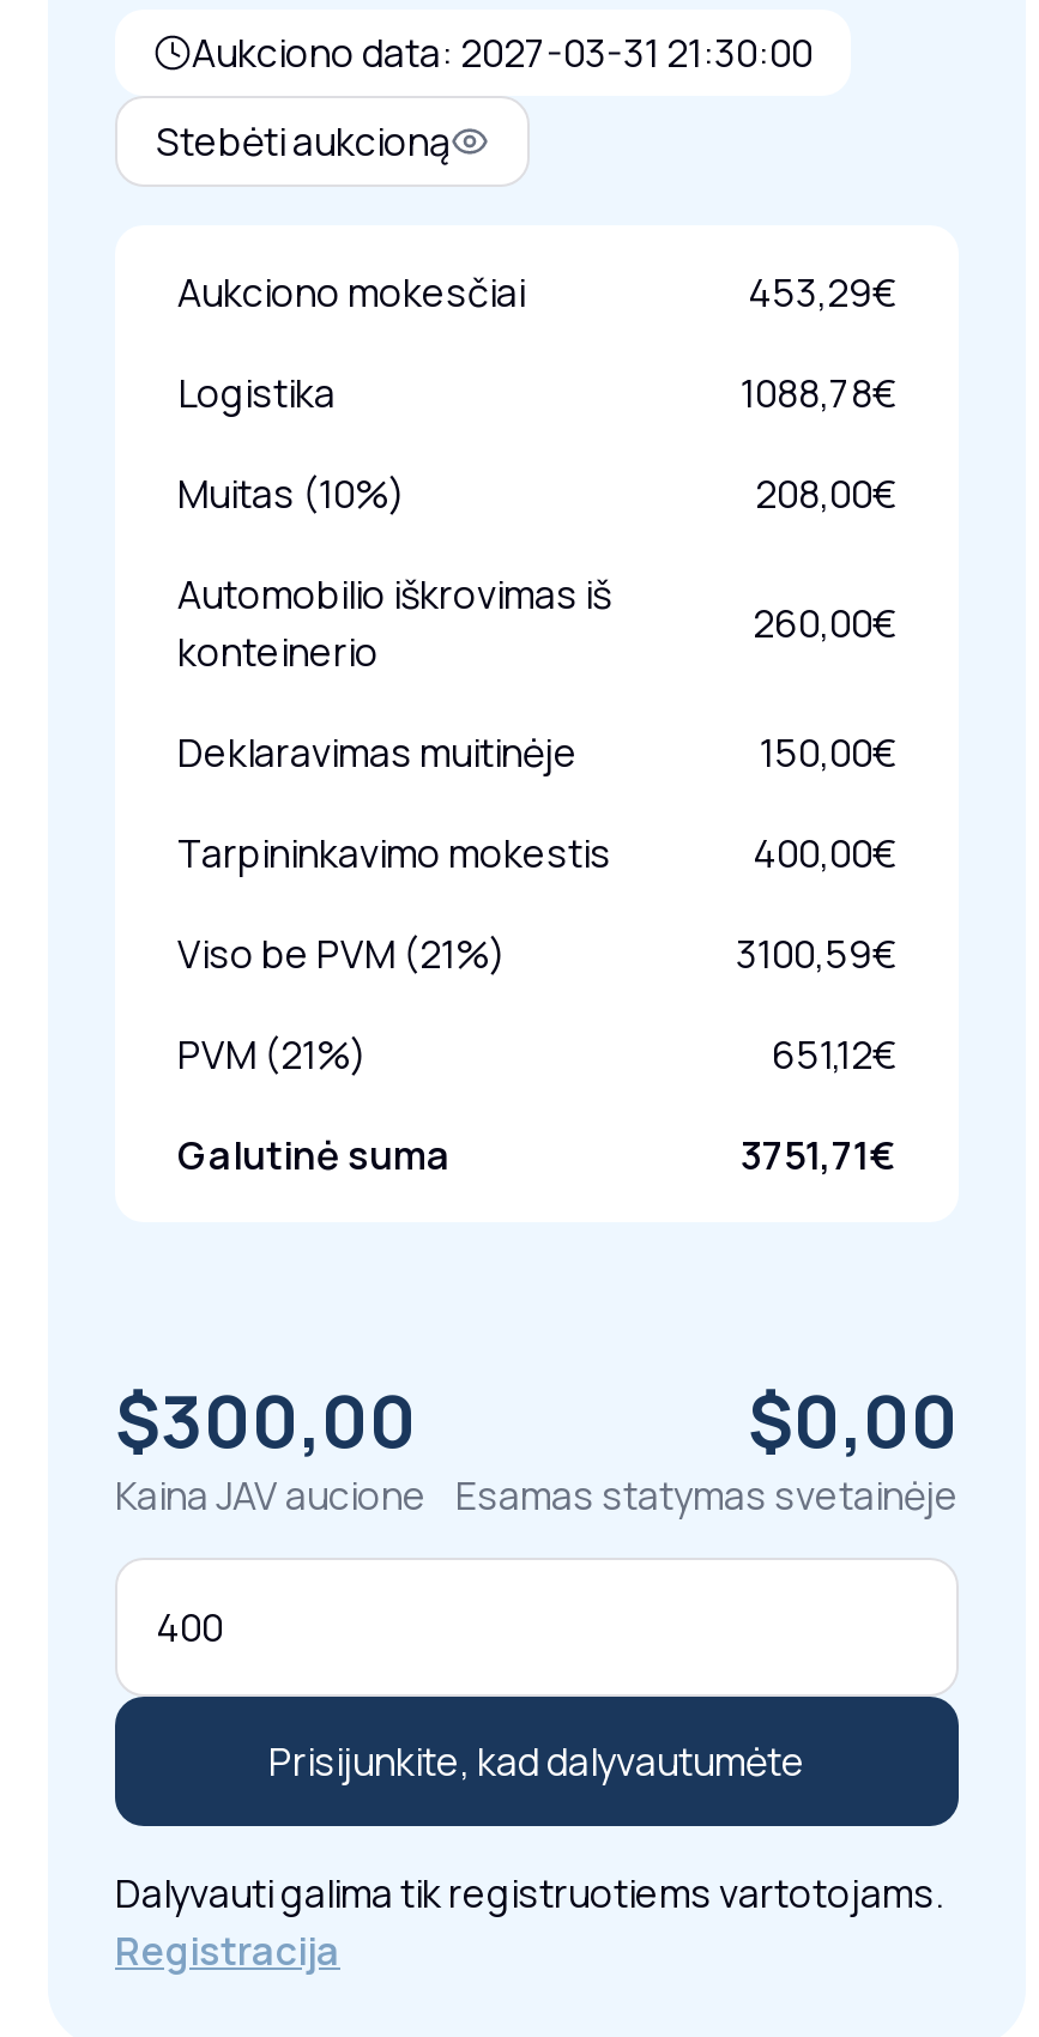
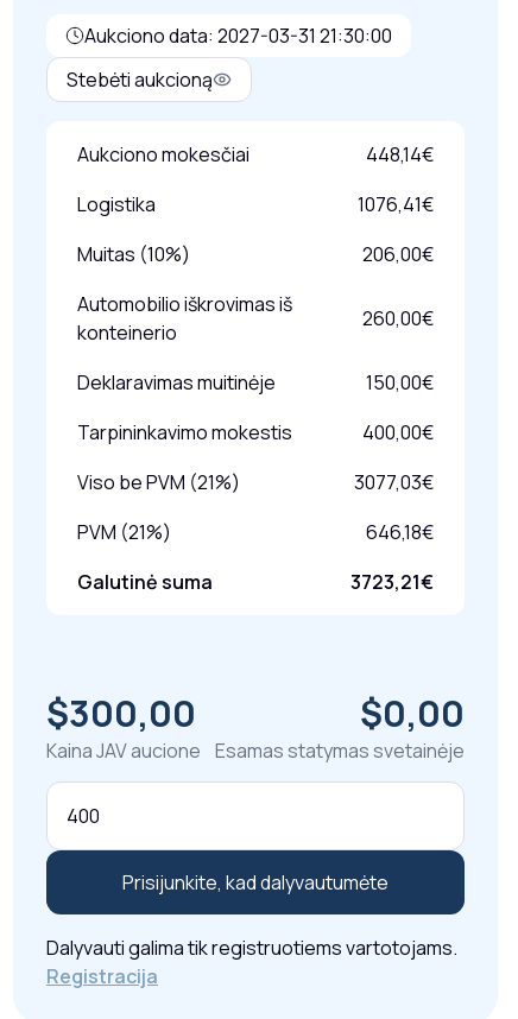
[748,266,896,319] 453,29€ -> [366,141,434,167] 448,14€
[741,367,896,419] 1088,78€ -> [358,191,434,217] 1076,41€
[755,467,896,520] 208,00€ -> [362,241,434,267] 206,00€
[736,927,896,980] 3100,59€ -> [354,469,434,495] 3077,03€
[772,1028,896,1081] 651,12€ -> [366,519,434,545] 646,18€
[741,1129,896,1181] 3751,71€ -> [350,569,434,595] 3723,21€

